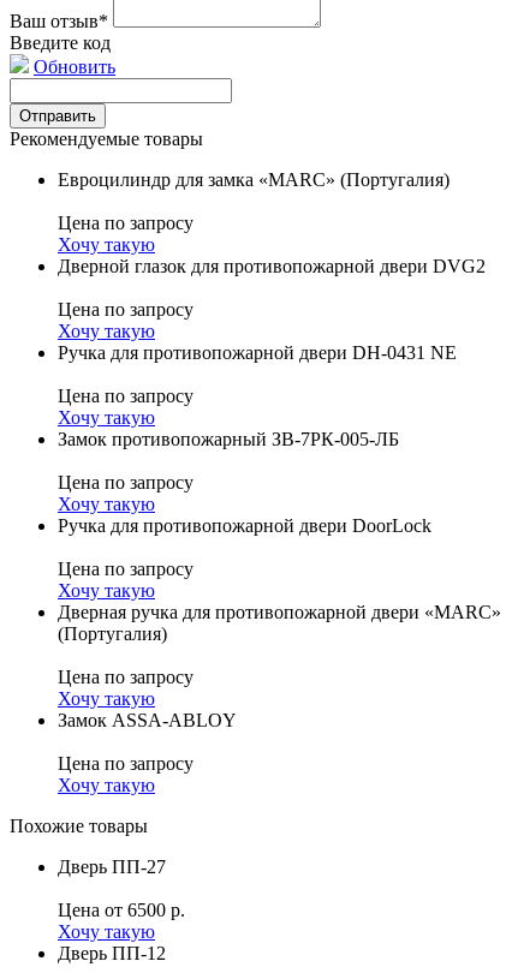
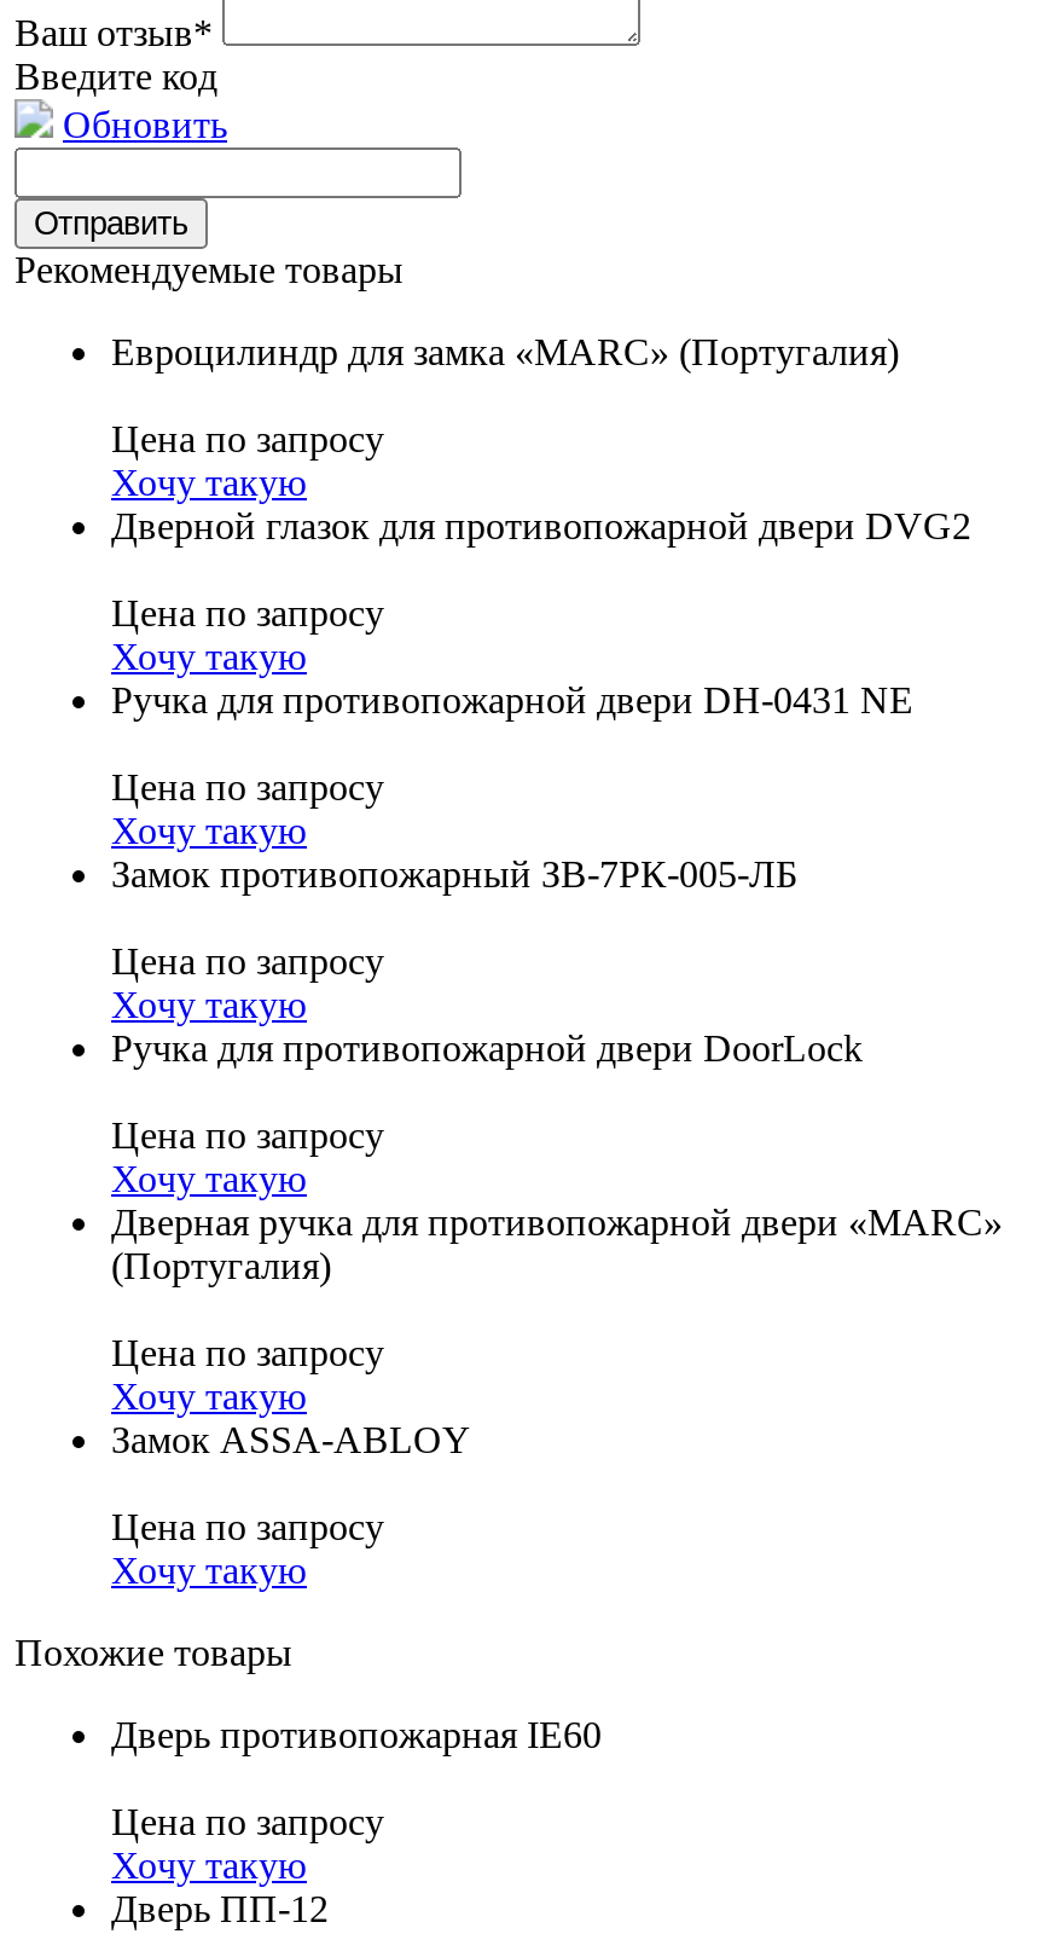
[58,856,166,877] Дверь ПП-27 -> [111,1713,602,1754] Дверь противопожарная IE60
[58,899,185,920] Цена от 6500 р. -> [111,1800,384,1841] Цена по запросу

